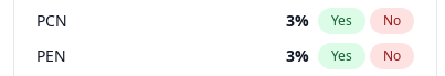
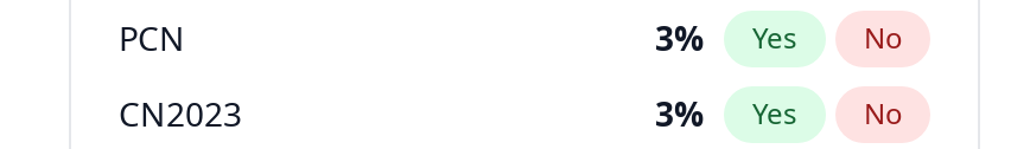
[36,45,66,66] PEN -> [119,91,242,136] CN2023

